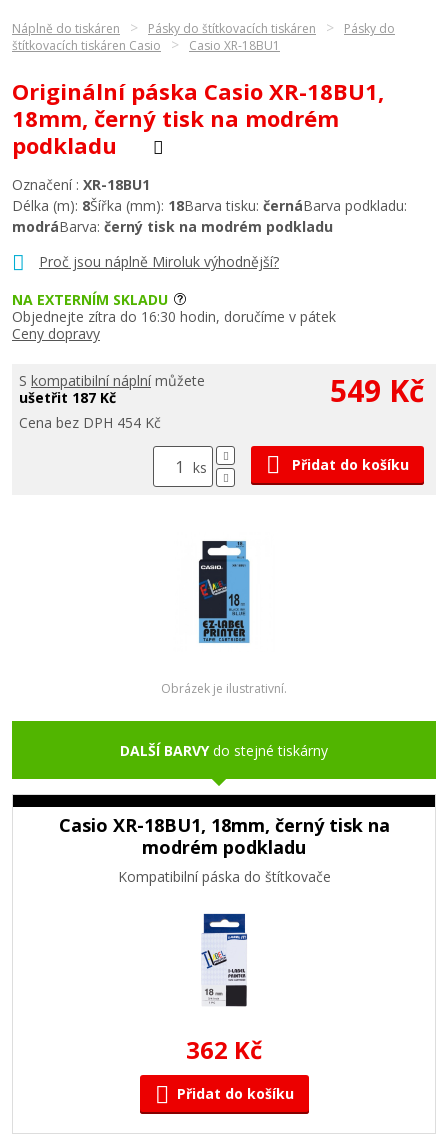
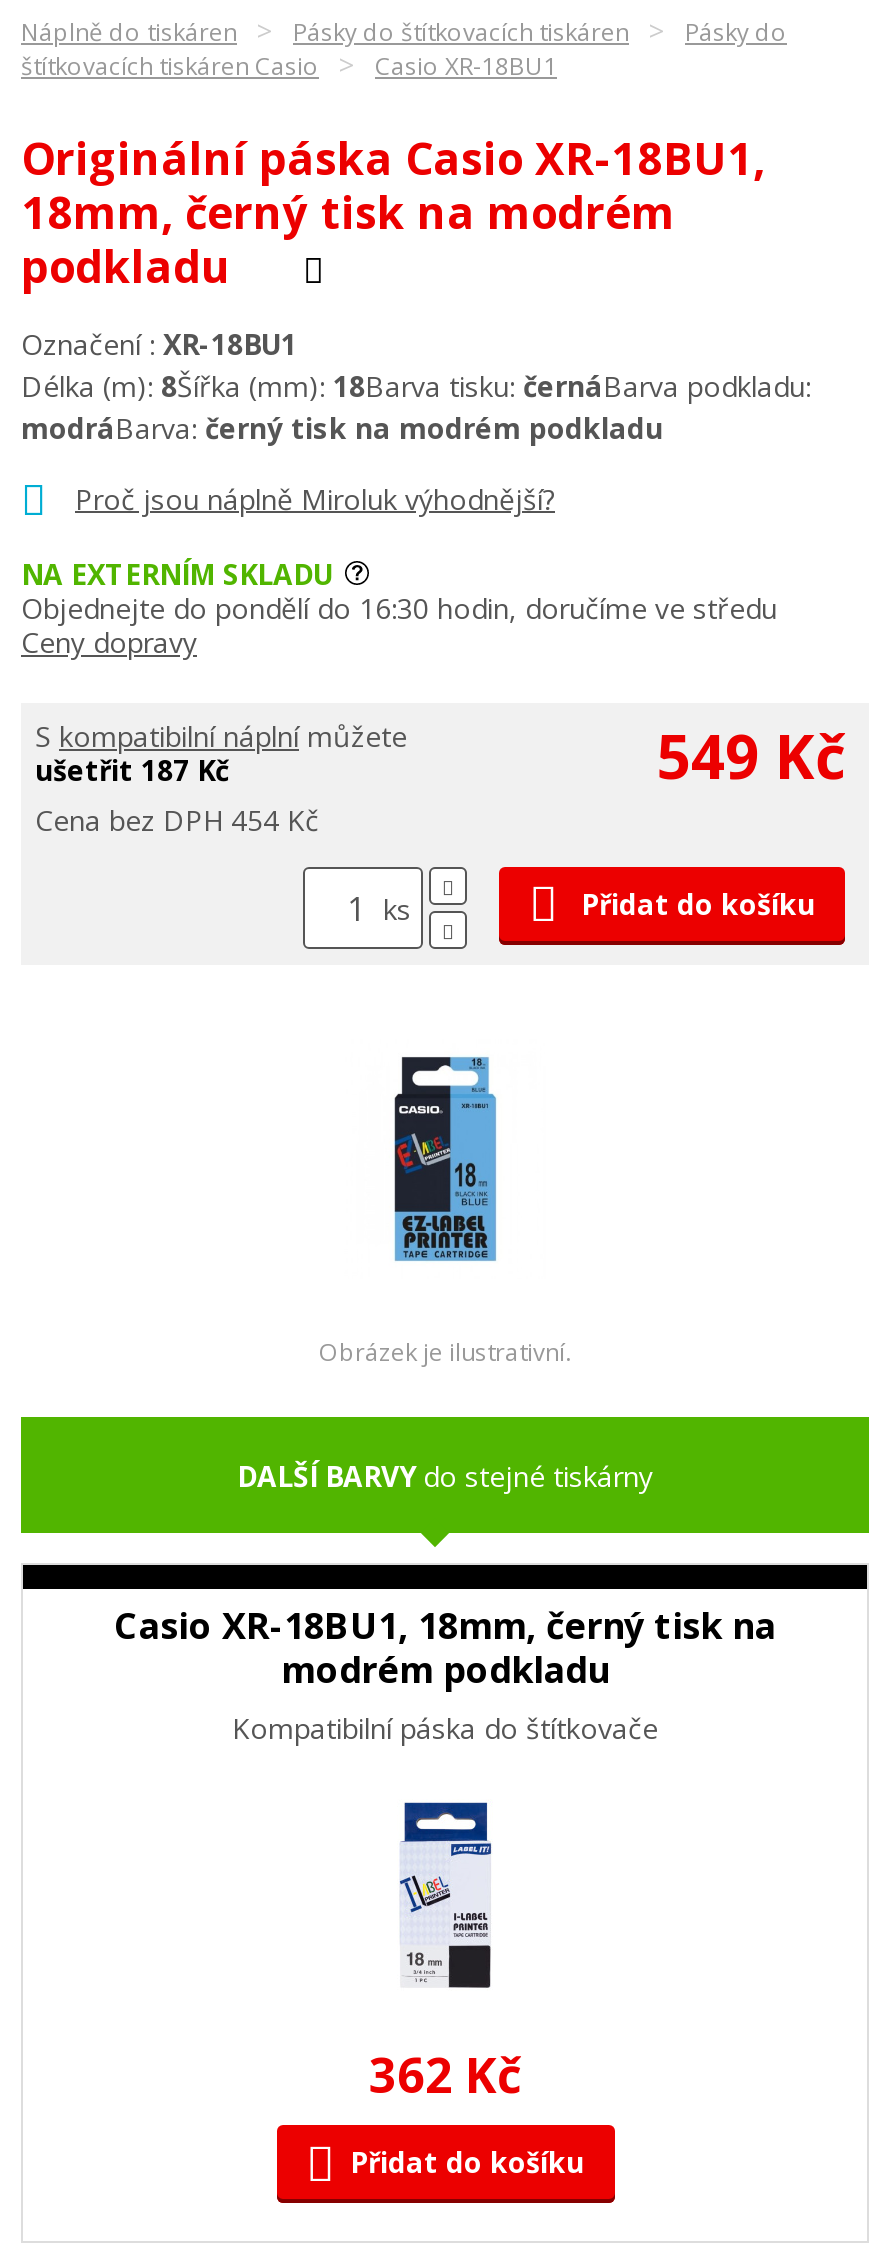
[12,307,336,326] Objednejte zítra do 16:30 hodin, doručíme v pátek -> [21,589,777,627] Objednejte do pondělí do 16:30 hodin, doručíme ve středu

